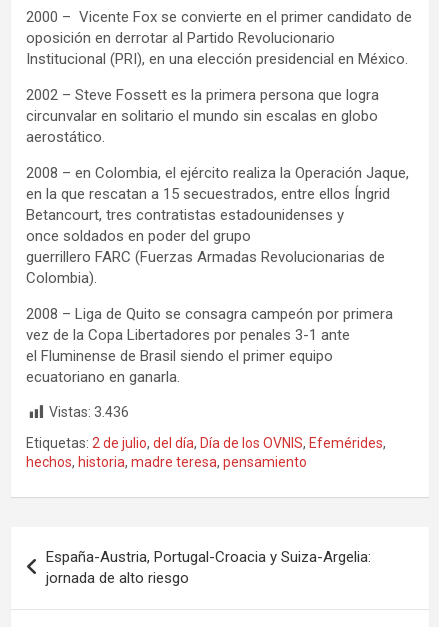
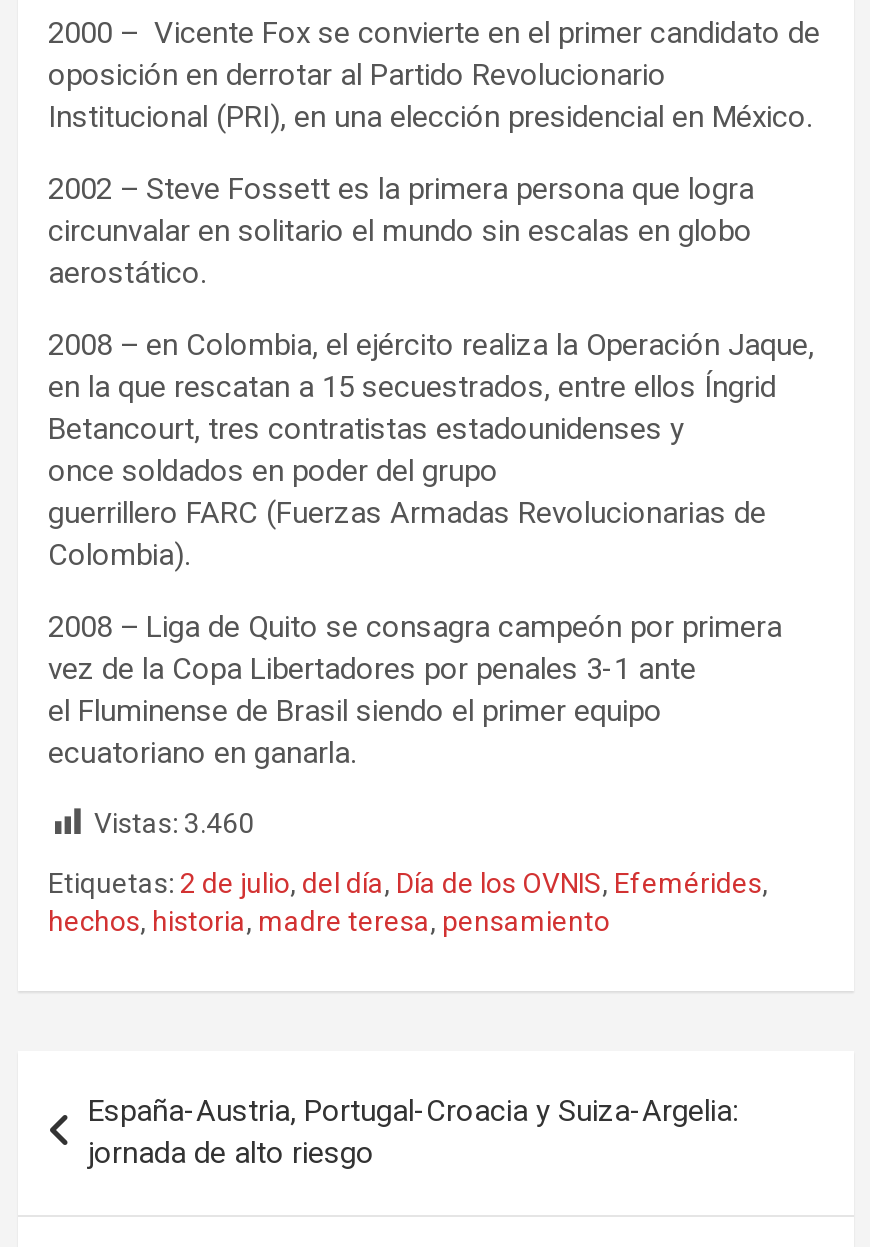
[49,404,129,420] Vistas: 3.436 -> [94,807,254,839] Vistas: 3.460

